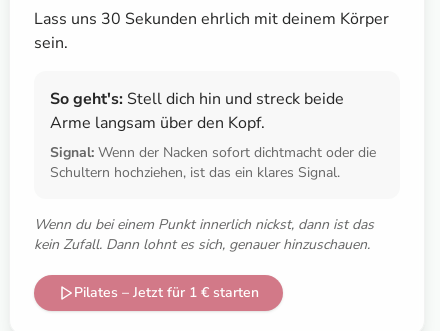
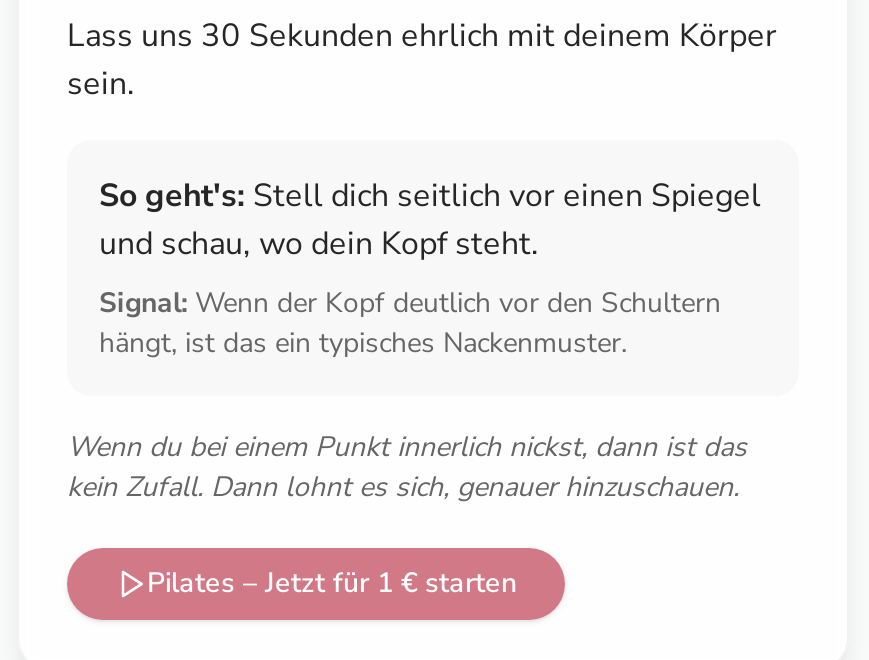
[50,88,376,182] So geht's: Stell dich hin und streck beide | Arme langsam über den Kopf. | Signal: Wenn der Nacken sofort dichtmacht oder die | Schultern hochziehen, ist das ein klares Signal. -> [99,175,761,363] So geht's: Stell dich seitlich vor einen Spiegel | und schau, wo dein Kopf steht. | Signal: Wenn der Kopf deutlich vor den Schultern | hängt, ist das ein typisches Nackenmuster.

